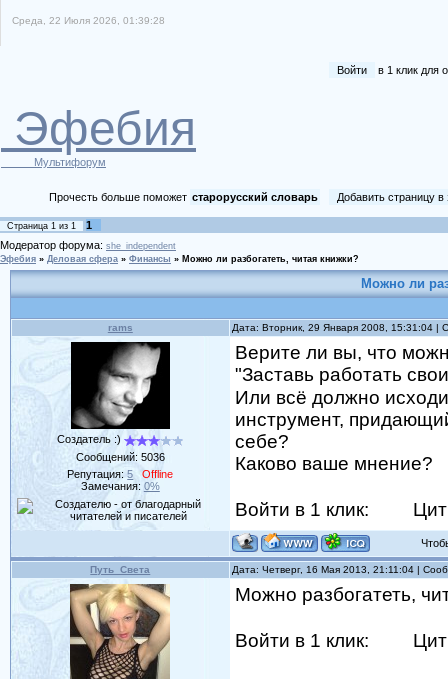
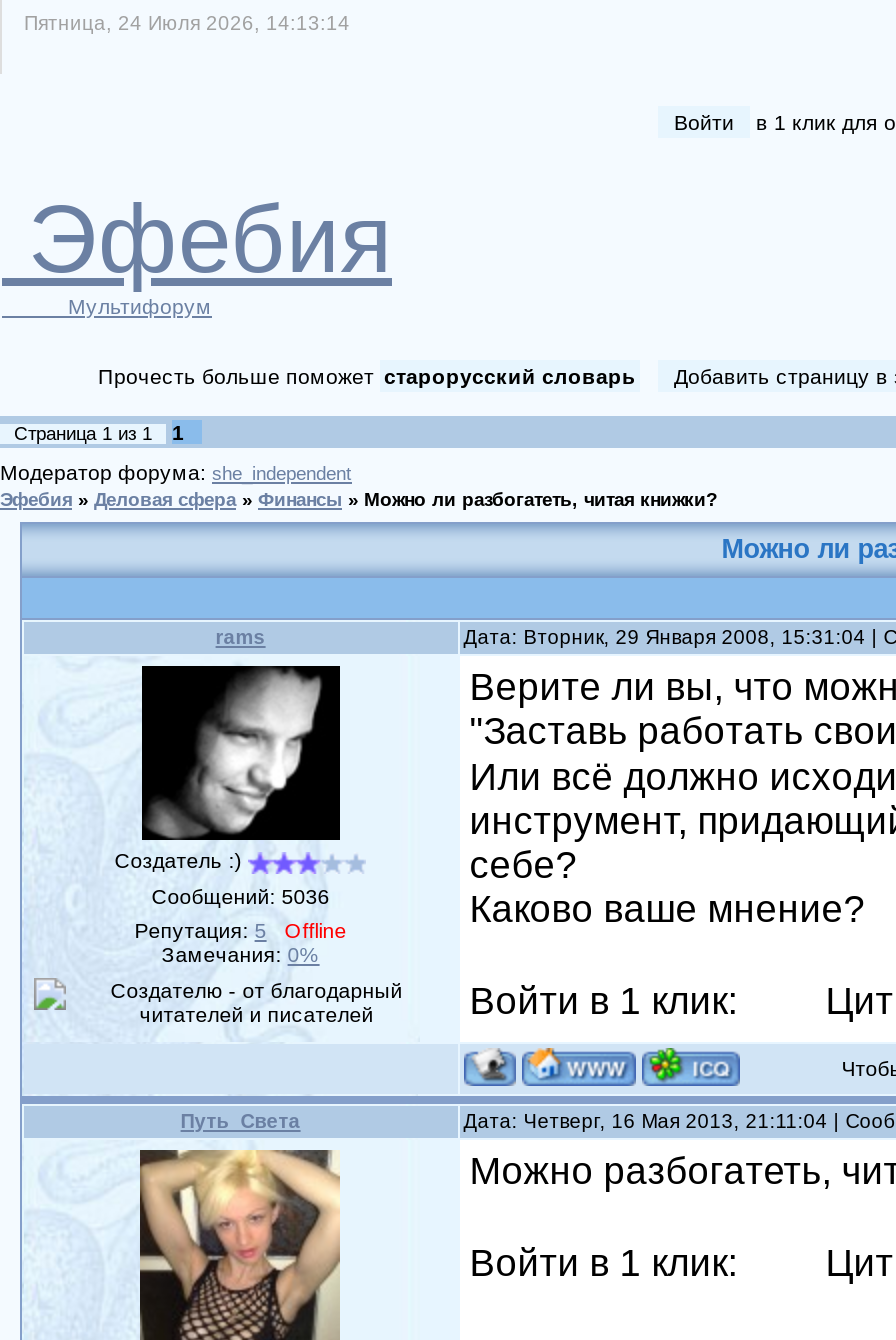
[12,15,165,26] Среда, 22 Июля 2026, 01:39:28 -> [24,12,350,34] Пятница, 24 Июля 2026, 14:13:14

